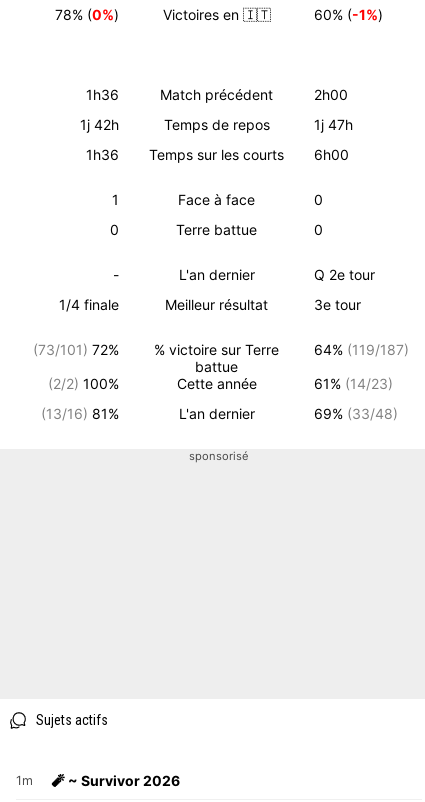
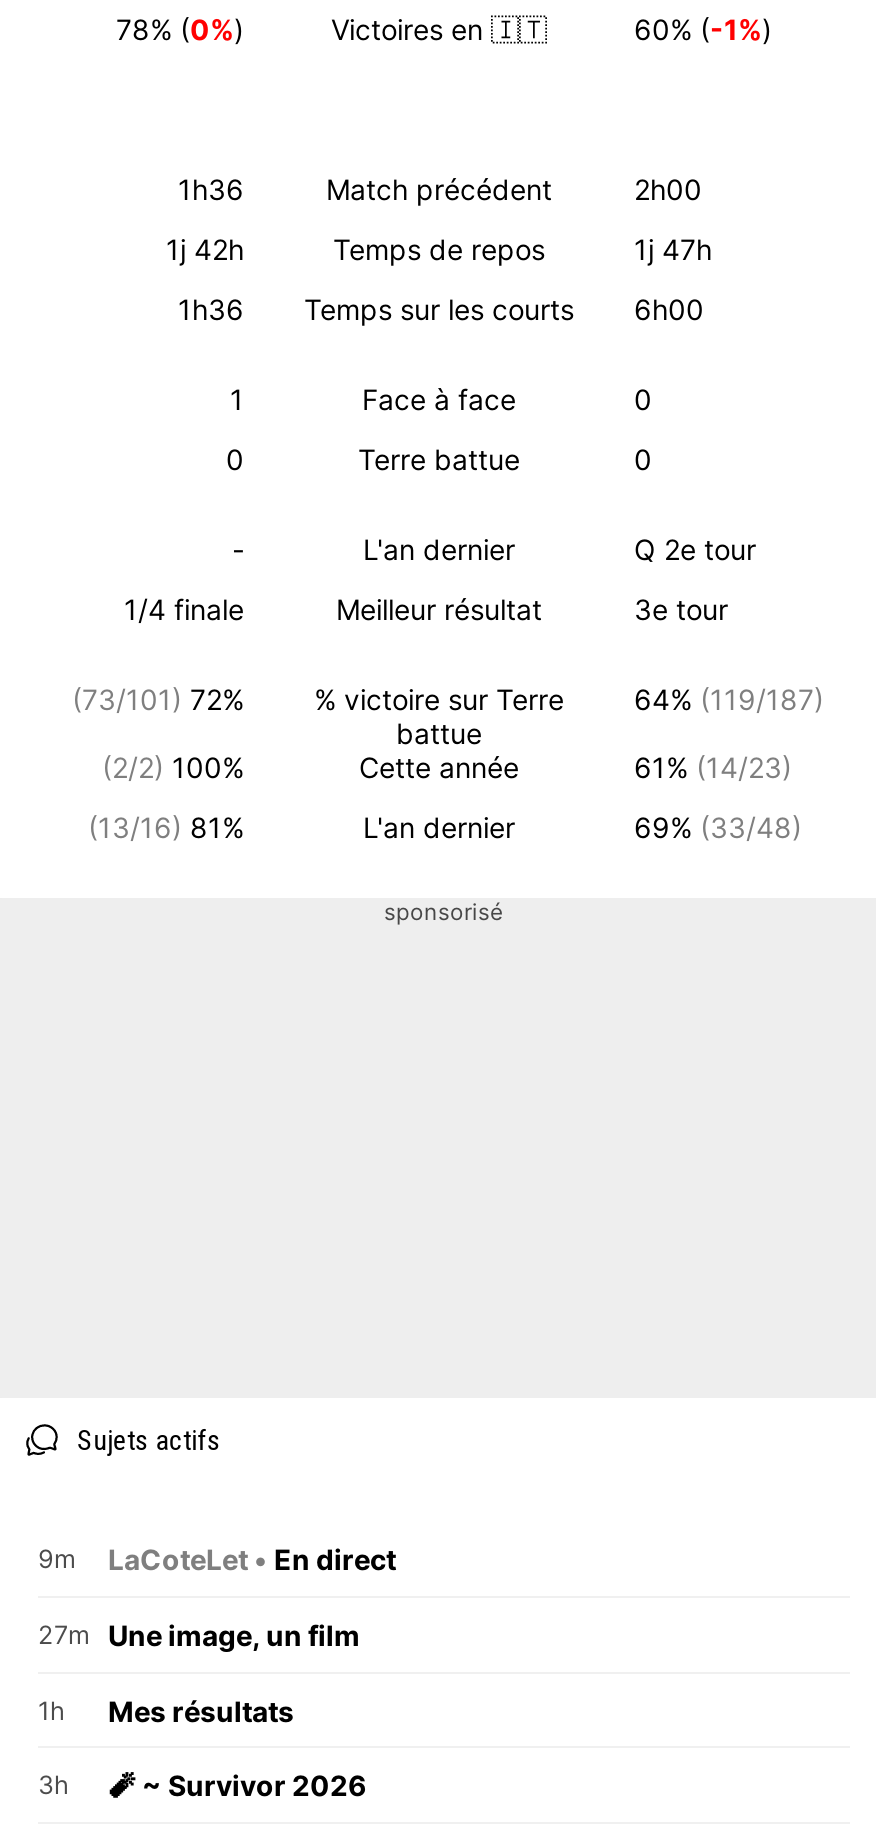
[16,773,33,788] 1m -> [38,1542,396,1800] 9m | LaCoteLet • En direct | 27m Une image, un film | 1h | Mes résultats | 3h

